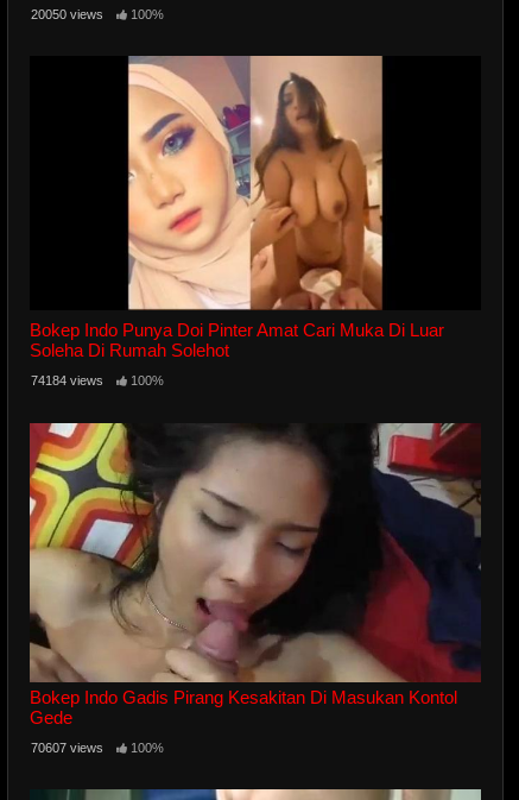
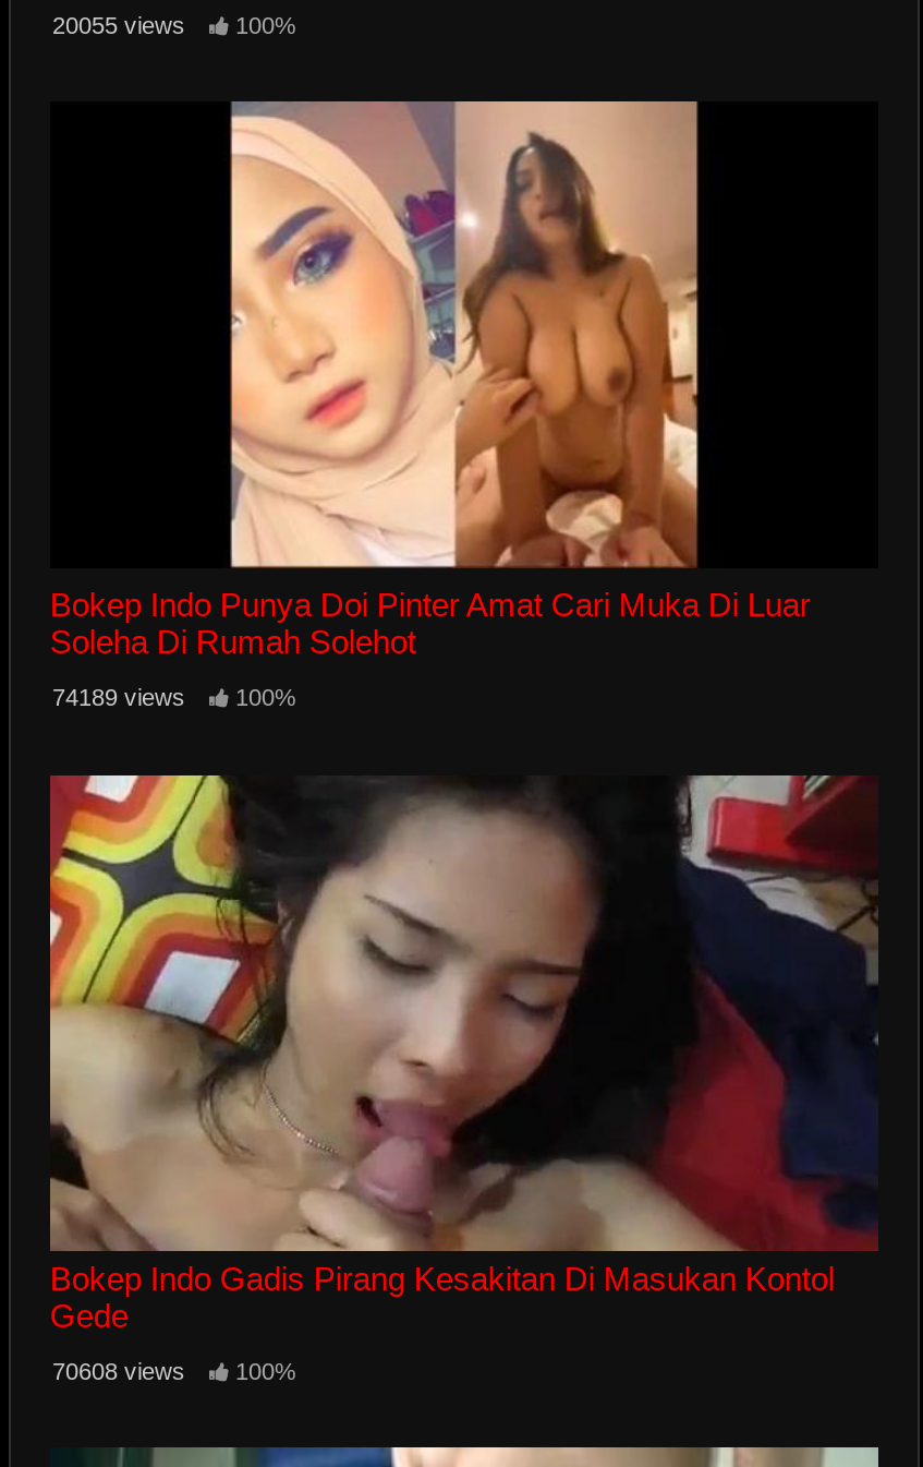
[31,7,164,21] 20050 views 100% -> [52,11,296,38] 20055 views 100%
[31,373,164,388] 74184 views 100% -> [52,684,296,710] 74189 views 100%
[31,740,164,754] 70607 views 100% -> [52,1357,296,1383] 70608 views 100%

